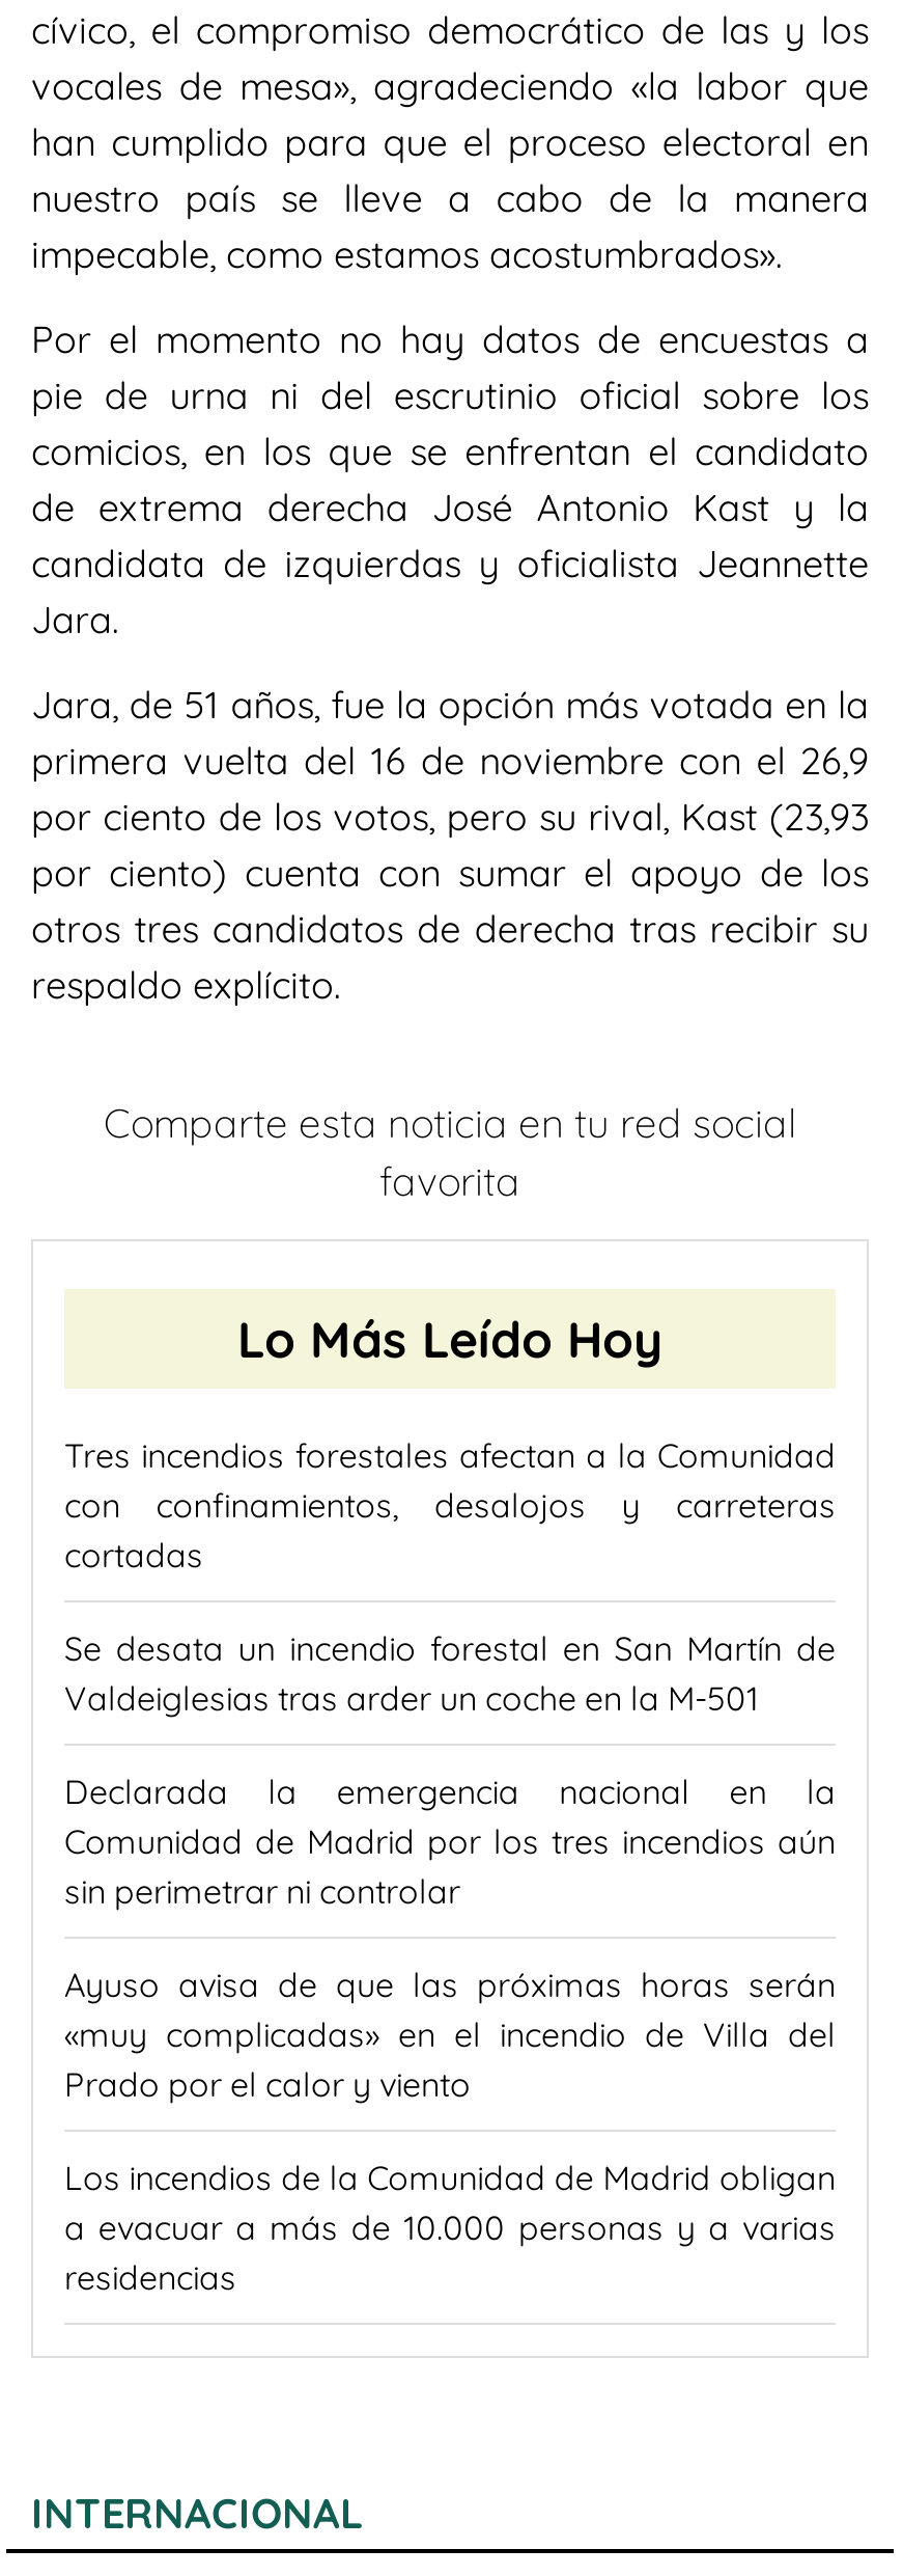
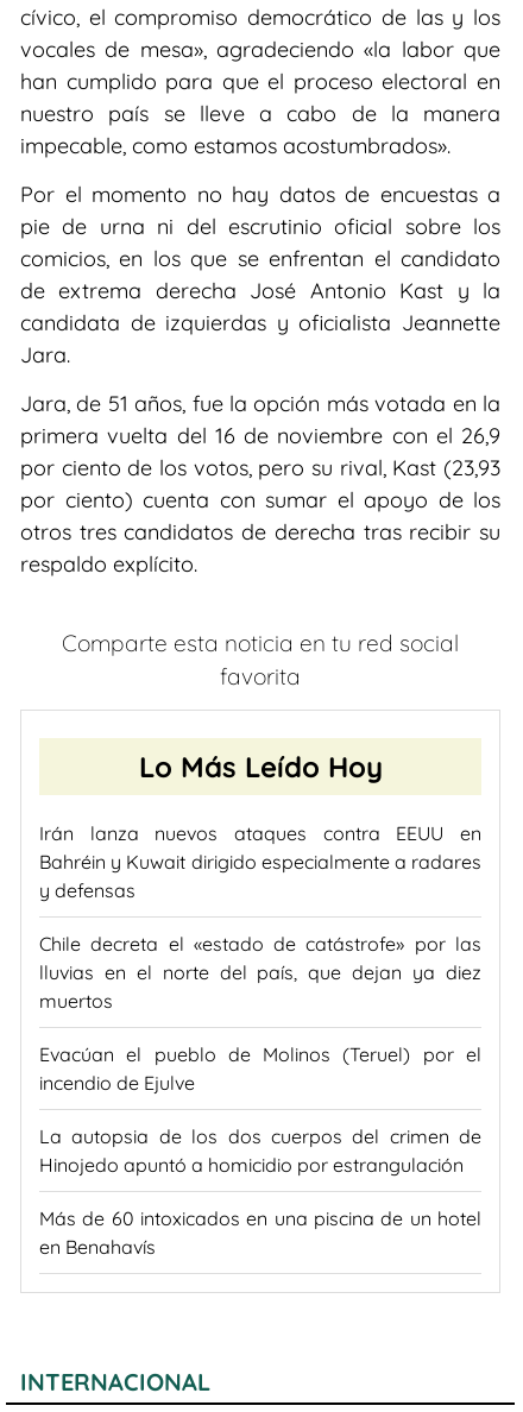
[64,1435,836,1576] Tres incendios forestales afectan a la Comunidad | con confinamientos, desalojos y carreteras | cortadas -> [39,822,481,902] Irán lanza nuevos ataques contra EEUU en | Bahréin y Kuwait dirigido especialmente a radares | y defensas
[64,1628,836,1719] Se desata un incendio forestal en San Martín de | Valdeiglesias tras arder un coche en la M-501 -> [39,932,481,1013] Chile decreta el «estado de catástrofe» por las | lluvias en el norte del país, que dejan ya diez | muertos
[64,1771,836,1912] Declarada la emergencia nacional en la | Comunidad de Madrid por los tres incendios aún | sin perimetrar ni controlar -> [39,1043,481,1095] Evacúan el pueblo de Molinos (Teruel) por el | incendio de Ejulve
[64,1964,836,2105] Ayuso avisa de que las próximas horas serán | «muy complicadas» en el incendio de Villa del | Prado por el calor y viento -> [39,1125,481,1177] La autopsia de los dos cuerpos del crimen de | Hinojedo apuntó a homicidio por estrangulación
[64,2157,836,2298] Los incendios de la Comunidad de Madrid obligan | a evacuar a más de 10.000 personas y a varias | residencias -> [39,1207,481,1259] Más de 60 intoxicados en una piscina de un hotel | en Benahavís

